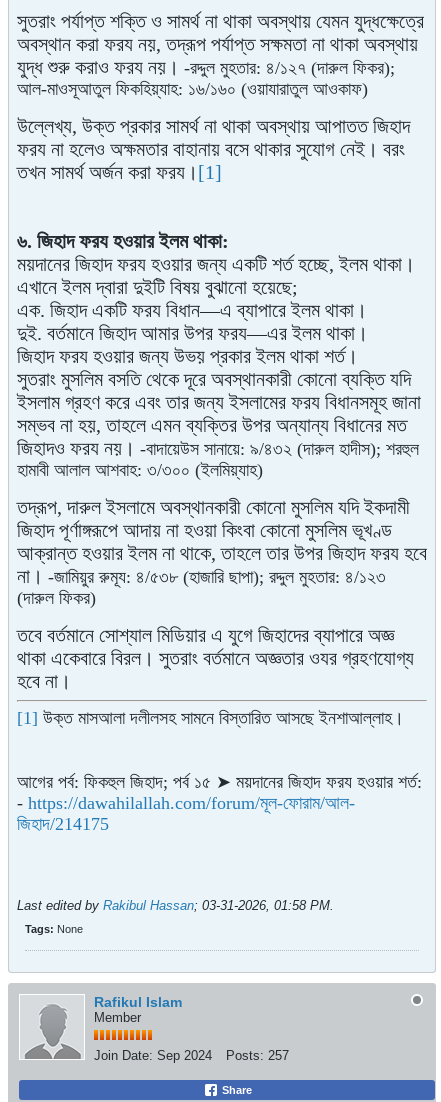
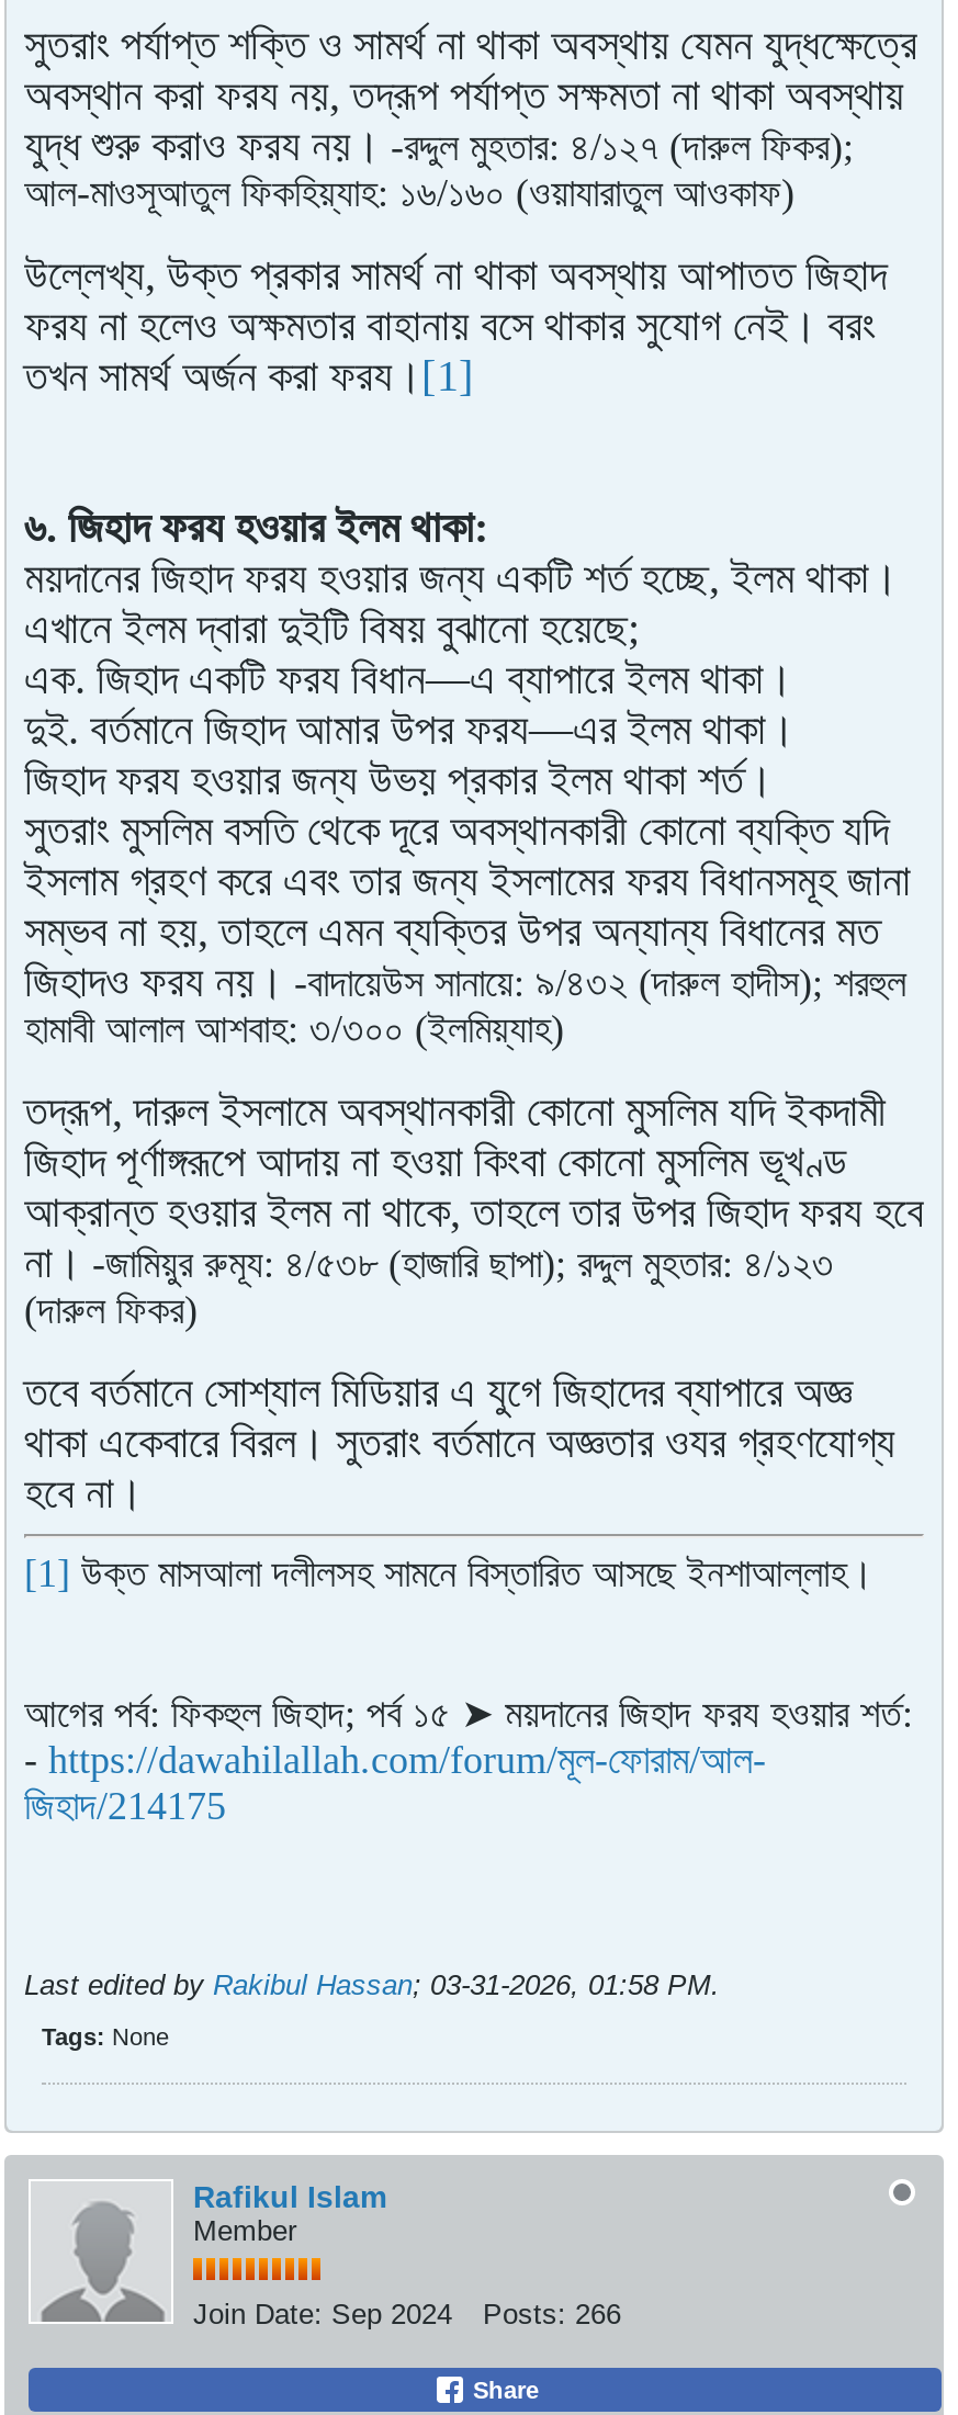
[94,1048,289,1063] Join Date: Sep 2024 Posts: 257 -> [193,2298,621,2331] Join Date: Sep 2024 Posts: 266

